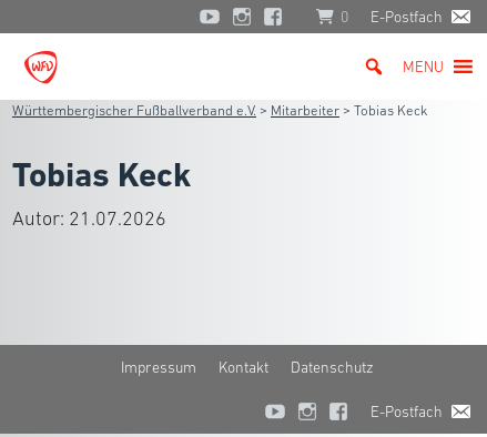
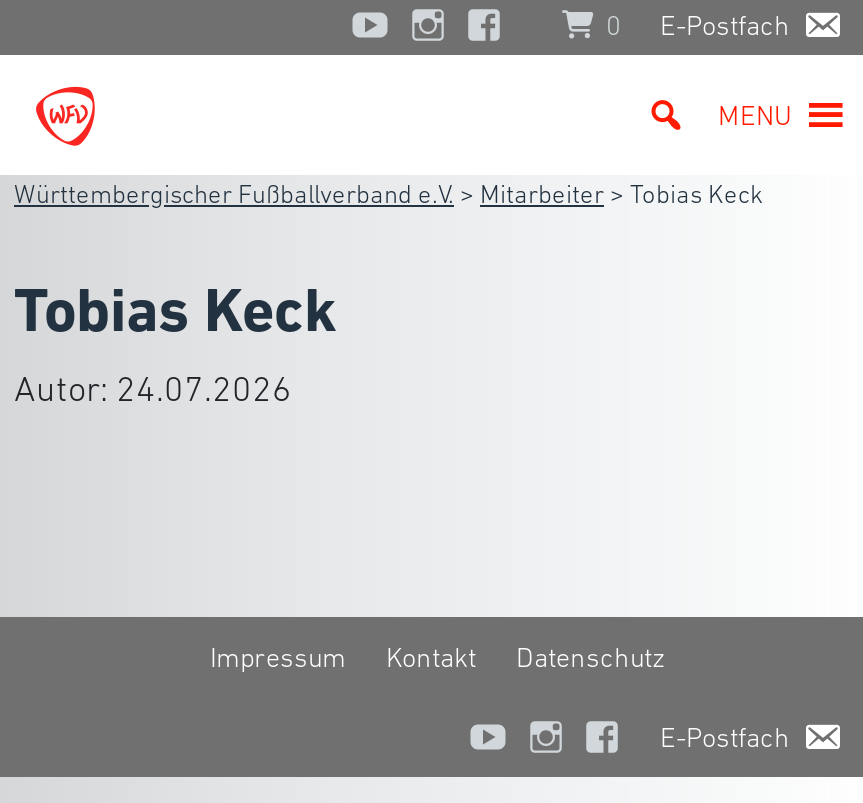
[12,207,166,230] Autor: 21.07.2026 -> [14,369,292,409] Autor: 24.07.2026

